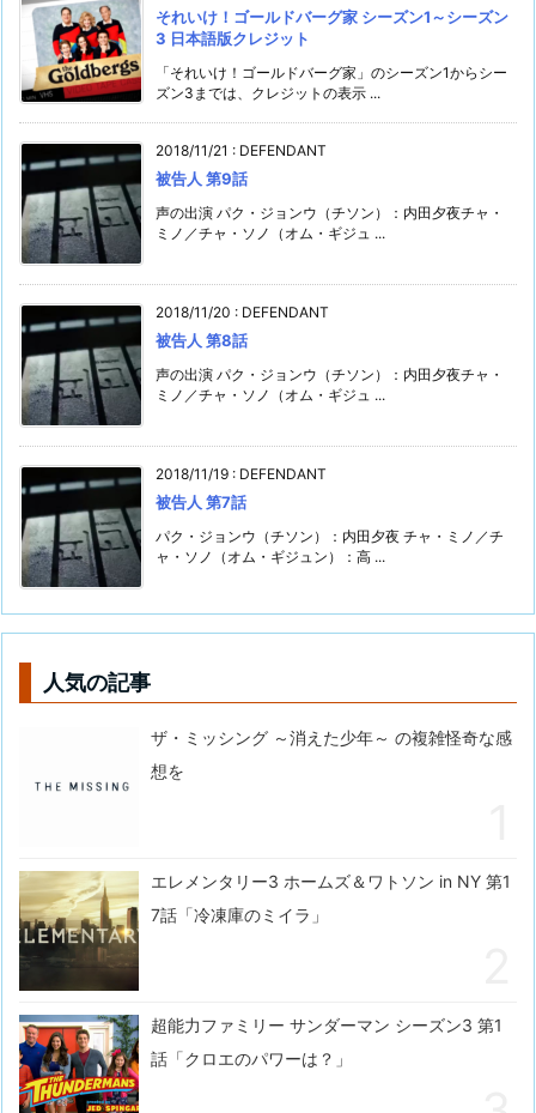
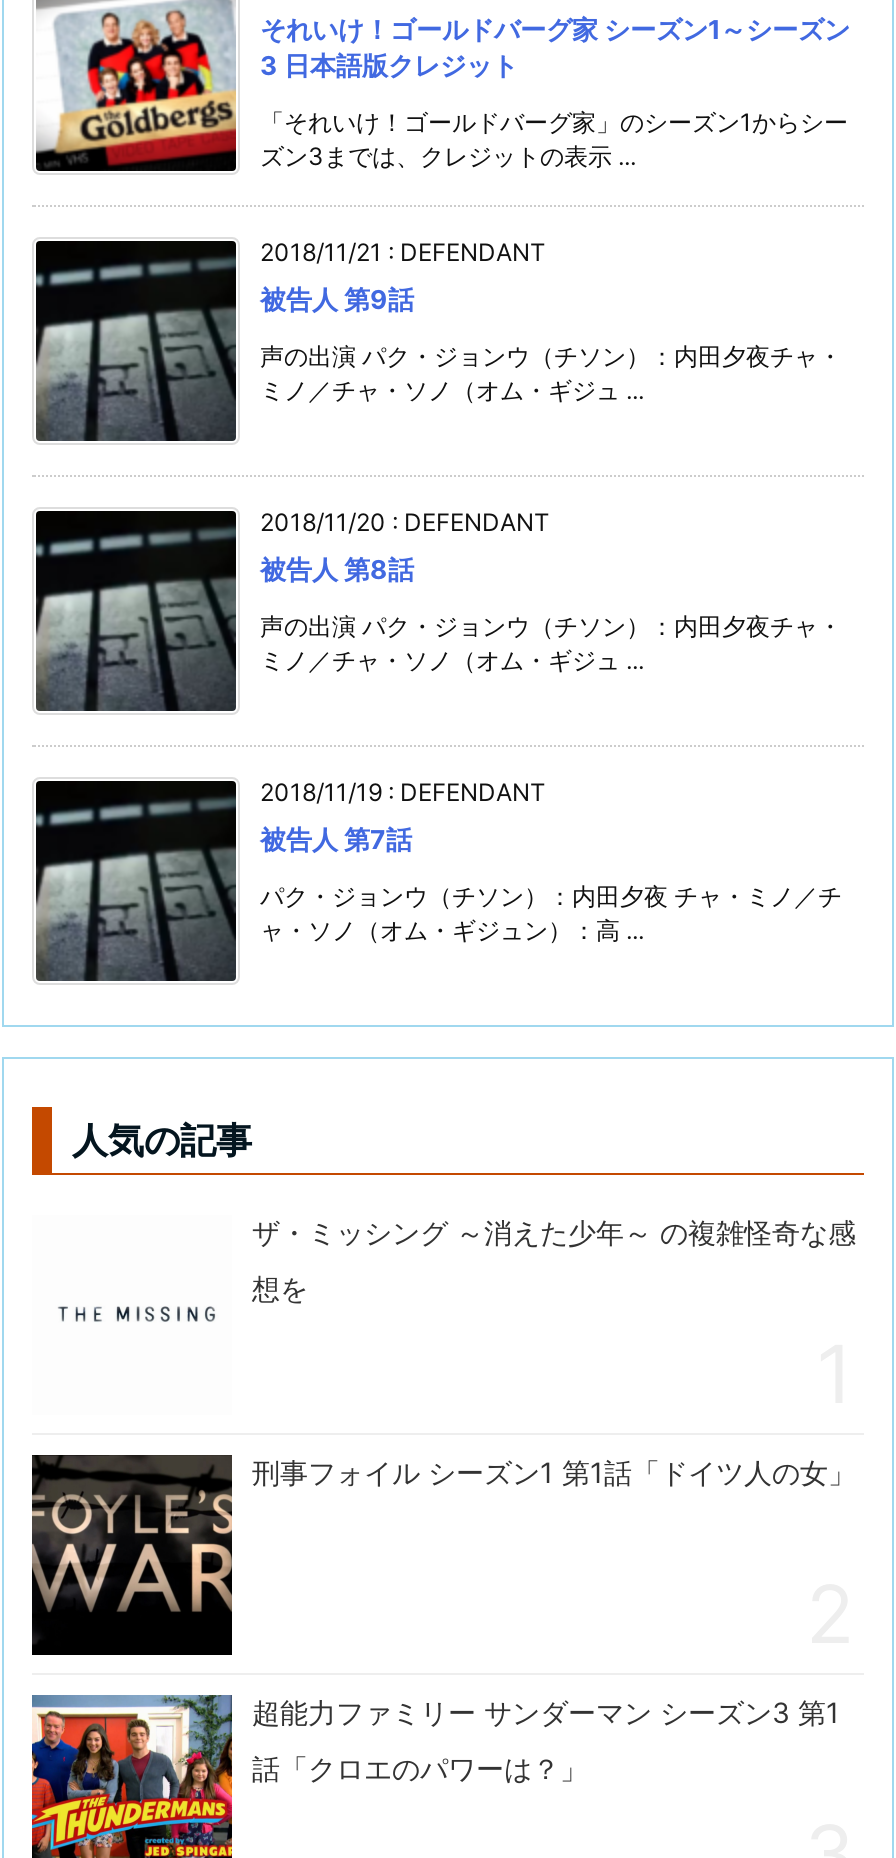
[18,871,511,991] [image] | エレメンタリー3 ホームズ＆ワトソン in NY 第1 | 7話「冷凍庫のミイラ」 -> [30,1454,856,1656] [image] | 刑事フォイル シーズン1 第1話「ドイツ人の女」

